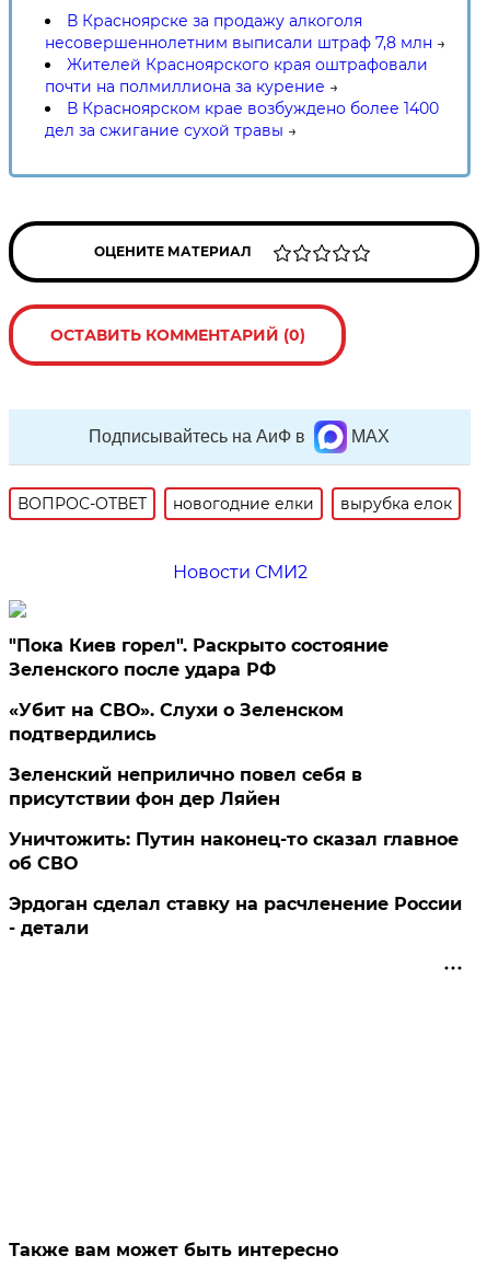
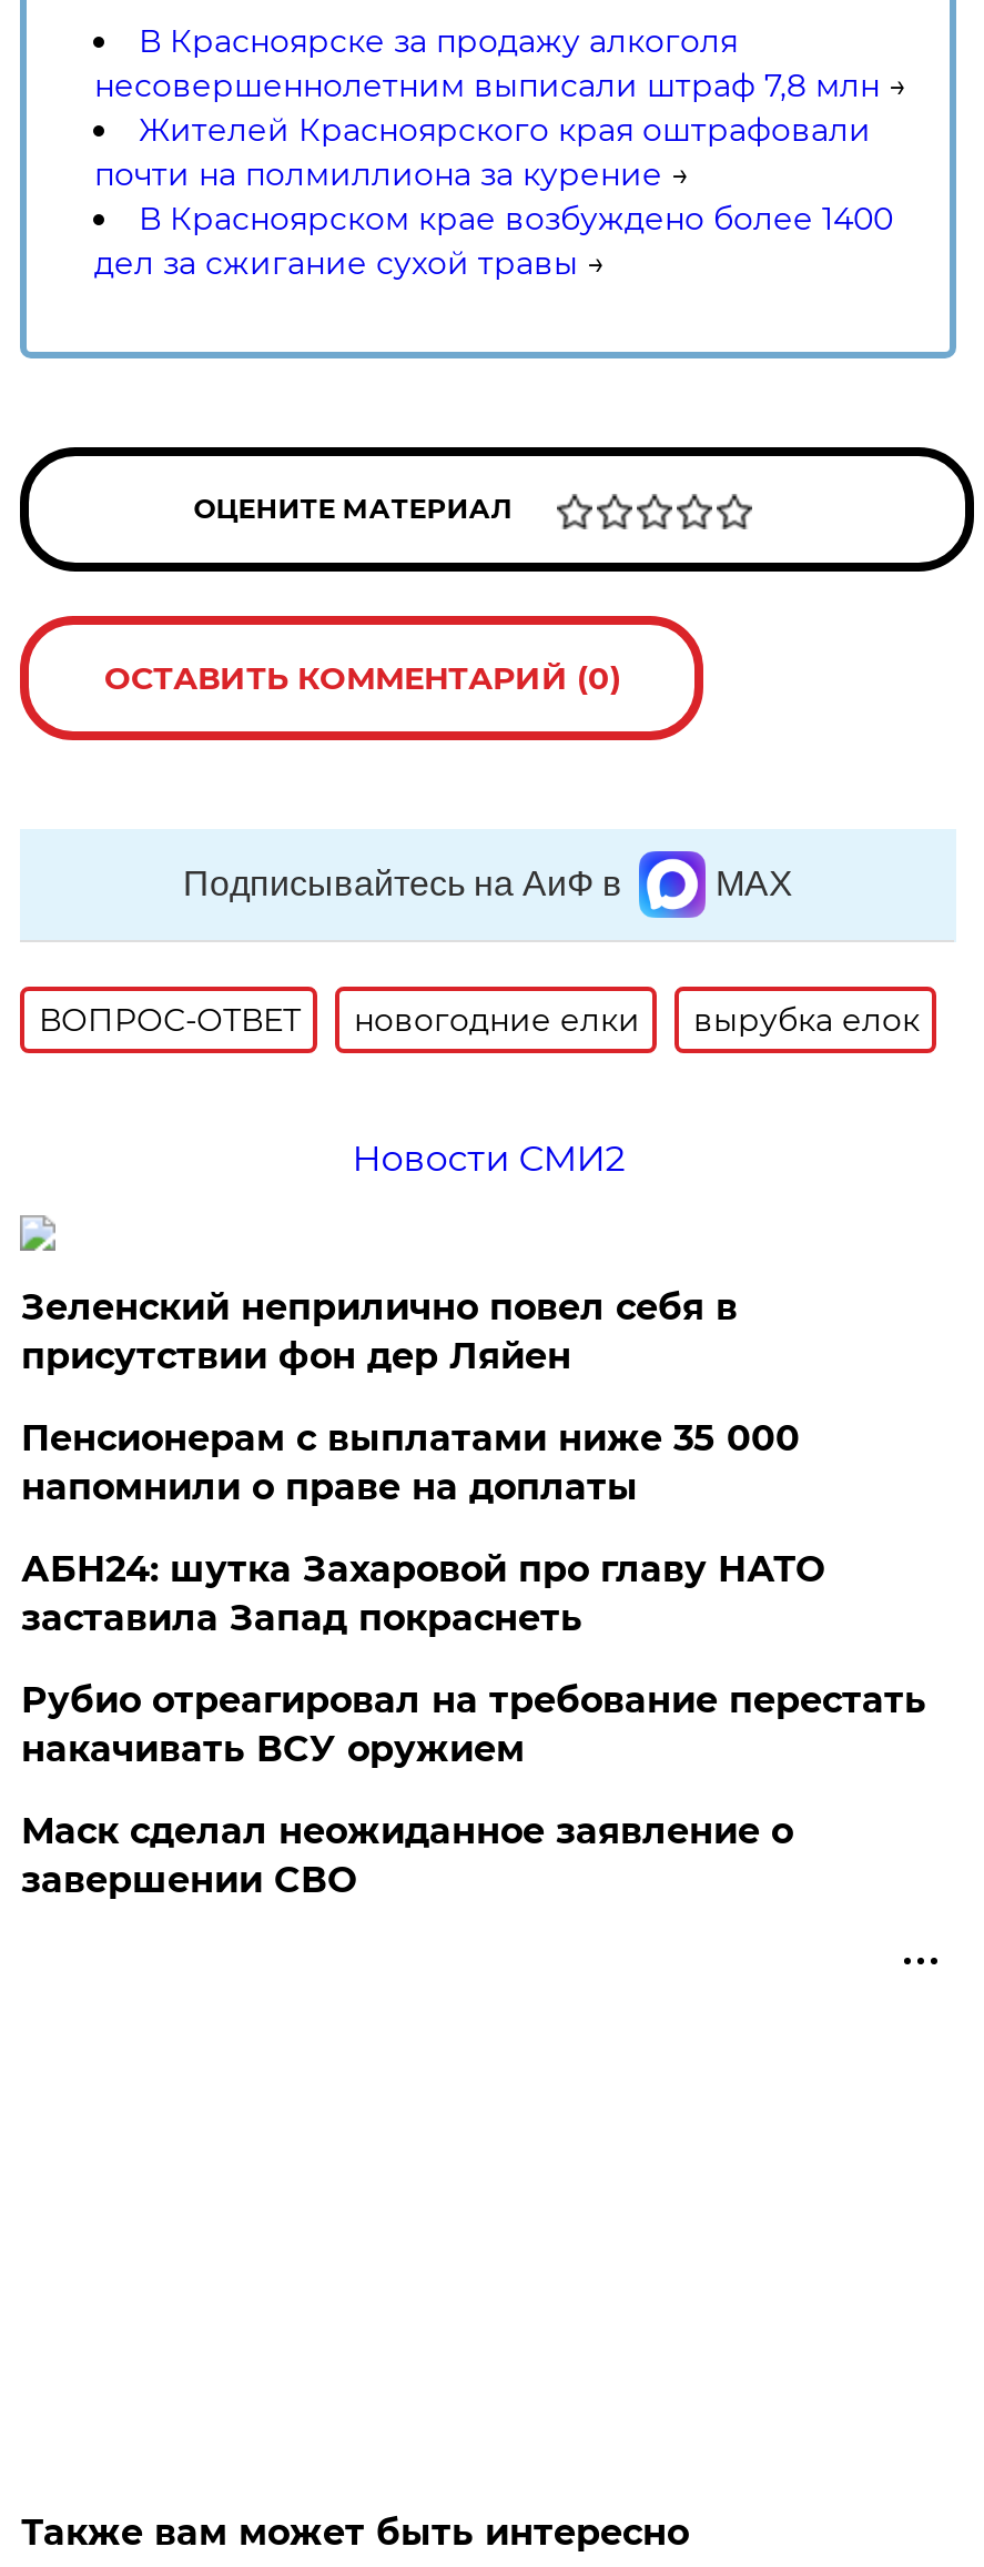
[9,635,389,745] "Пока Киев горел". Раскрыто состояние | Зеленского после удара РФ | «Убит на СВО». Слухи о Зеленском | подтвердились -> none
moved [9,764,363,809] -> [21,1286,738,1377]: Зеленский неприлично повел cебя в | присутствии фон дер Ляйен
[9,829,462,938] Уничтожить: Путин наконец-то сказал главное | об СВО | Эрдоган сделал ставку на расчленение России | - детали -> [21,1417,926,1901] Пенсионерам с выплатами ниже 35 000 | напомнили о праве на доплаты | АБН24: шутка Захаровой про главу НАТО | заставила Запад покраснеть | Рубио отреагировал на требование перестать | накачивать ВСУ оружием | Маск сделал неожиданное заявление о | завершении СВО

